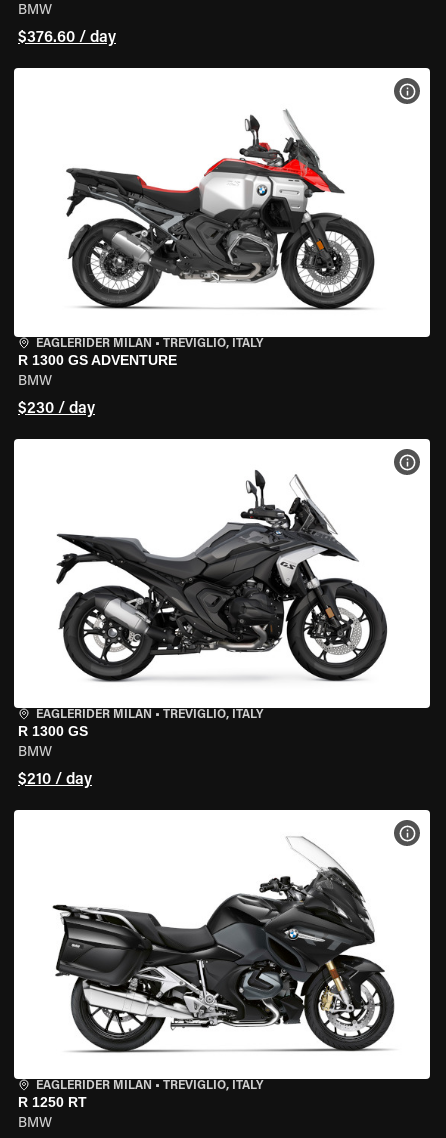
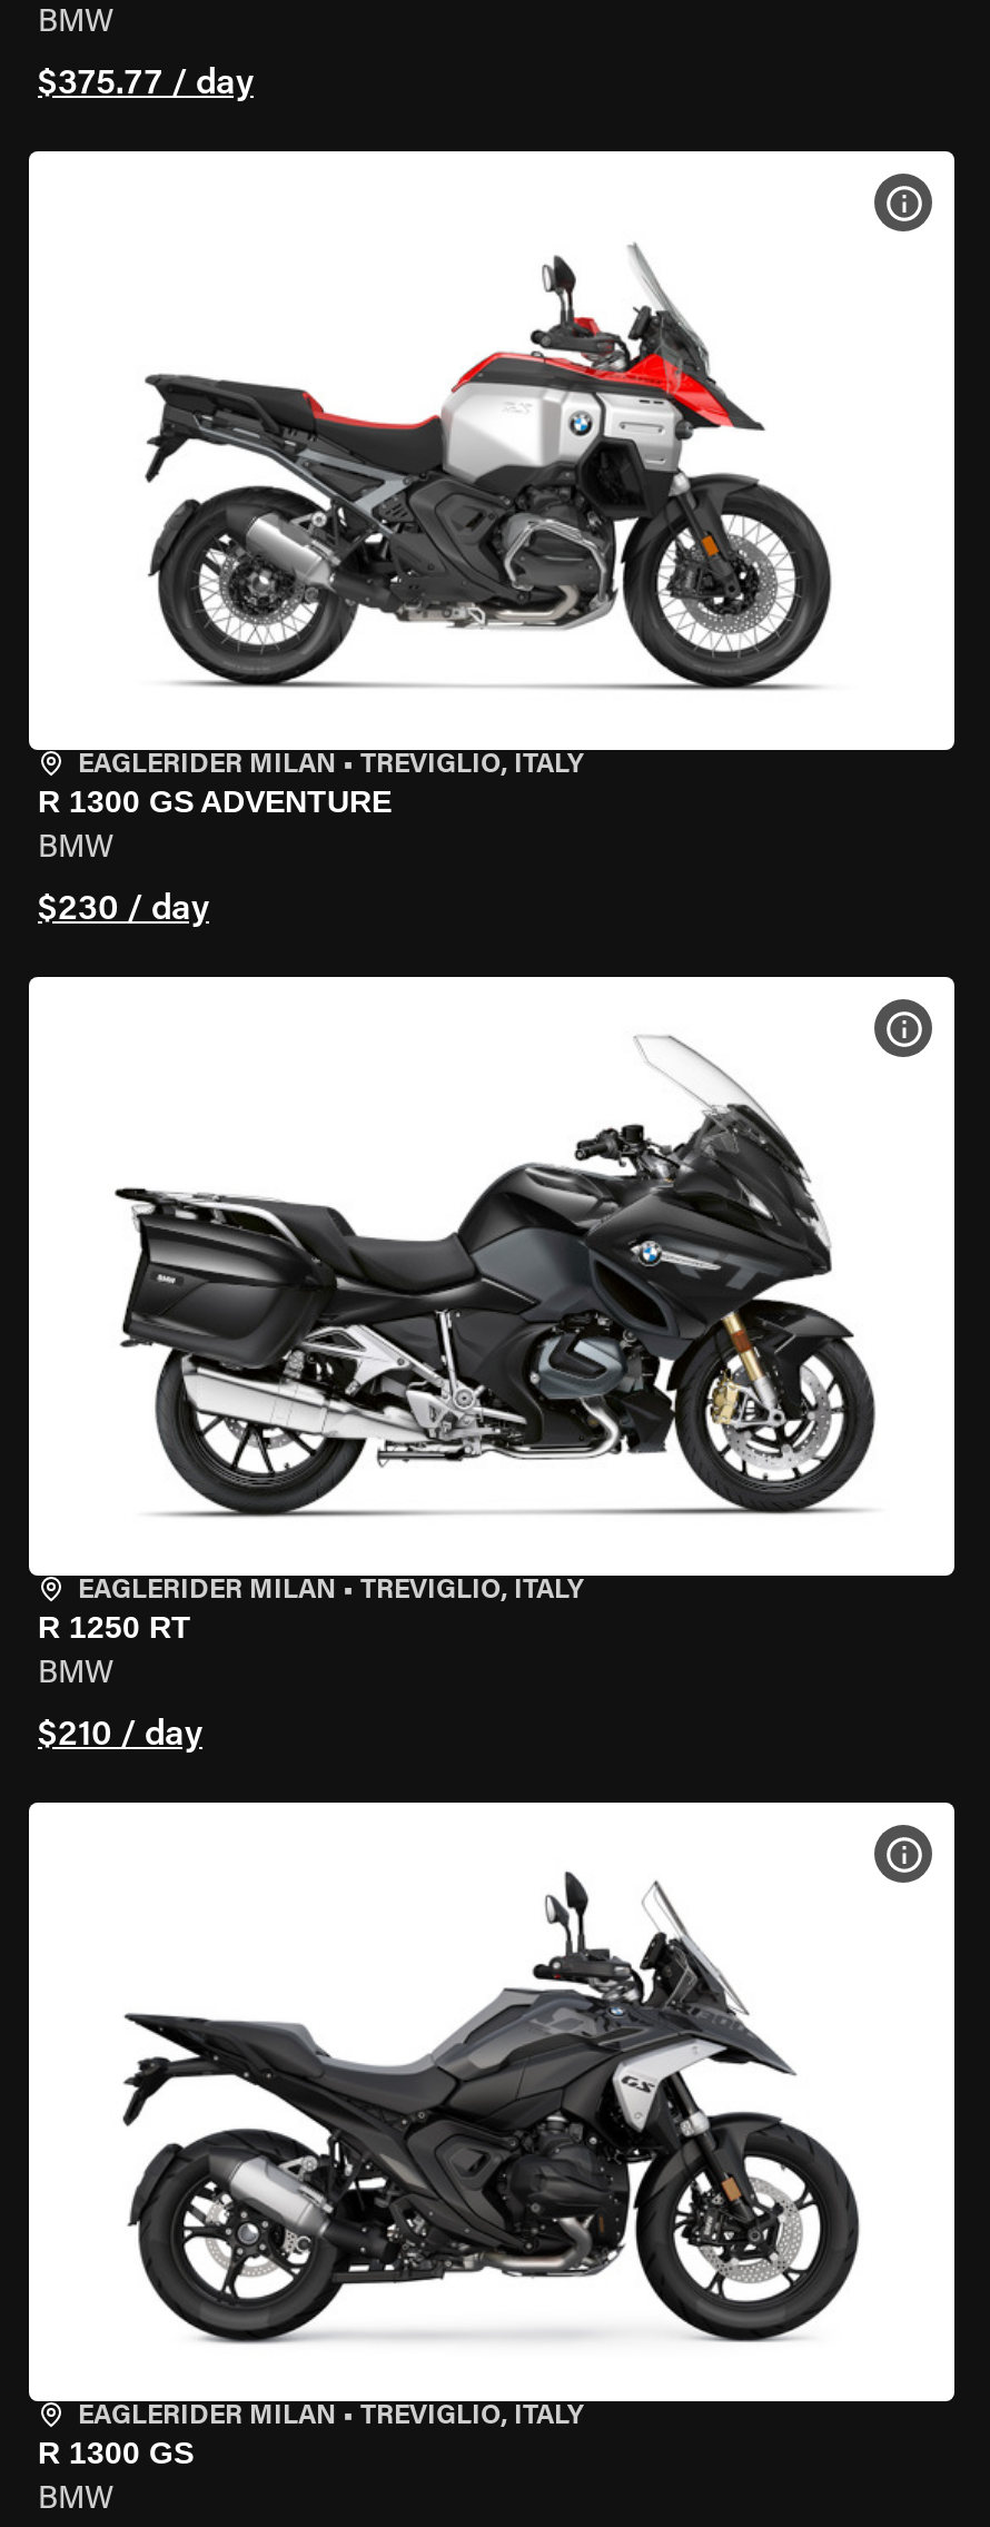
[18,30,116,46] $376.60 / day -> [38,67,254,102] $375.77 / day
moved [53,466,394,682] -> [116,1863,874,2341]: [image]
[18,723,88,739] R 1300 GS -> [38,1609,191,1645] R 1250 RT
moved [52,836,395,1053] -> [113,1035,877,1518]: [image]
[18,1094,87,1110] R 1250 RT -> [38,2435,194,2470] R 1300 GS

